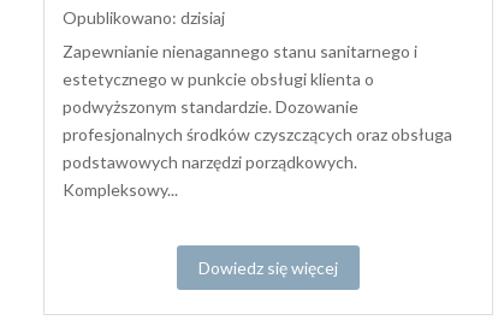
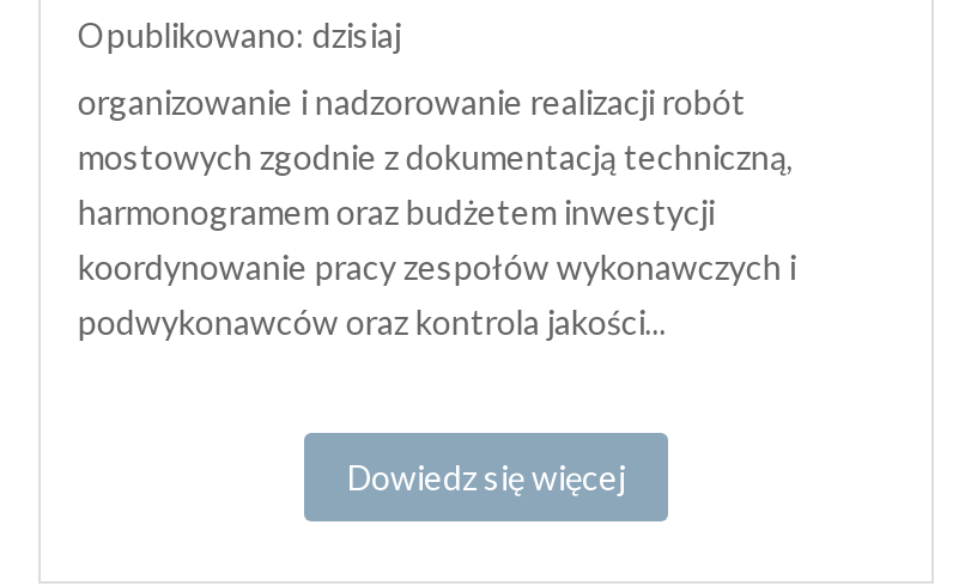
[63,41,453,200] Zapewnianie nienagannego stanu sanitarnego i | estetycznego w punkcie obsługi klienta o | podwyższonym standardzie. Dozowanie | profesjonalnych środków czyszczących oraz obsługa | podstawowych narzędzi porządkowych. | Kompleksowy... -> [78,82,796,343] organizowanie i nadzorowanie realizacji robót | mostowych zgodnie z dokumentacją techniczną, | harmonogramem oraz budżetem inwestycji | koordynowanie pracy zespołów wykonawczych i | podwykonawców oraz kontrola jakości...

